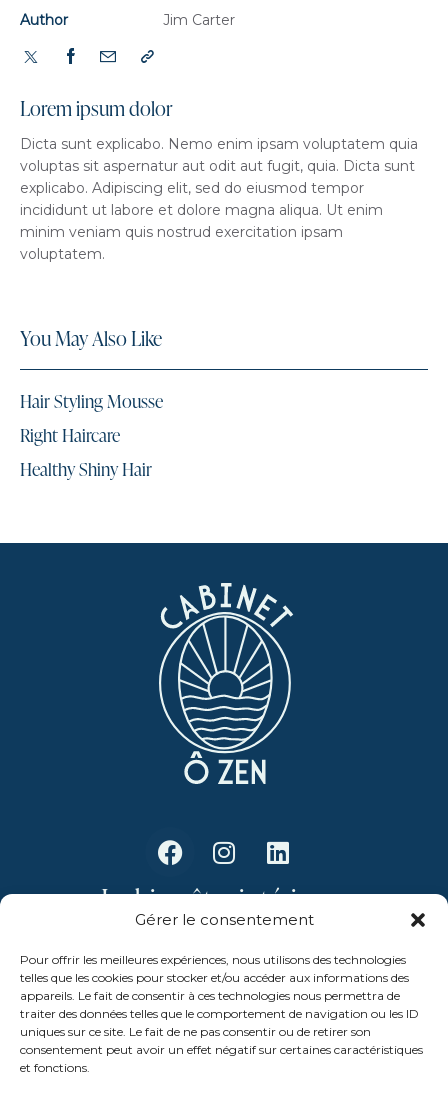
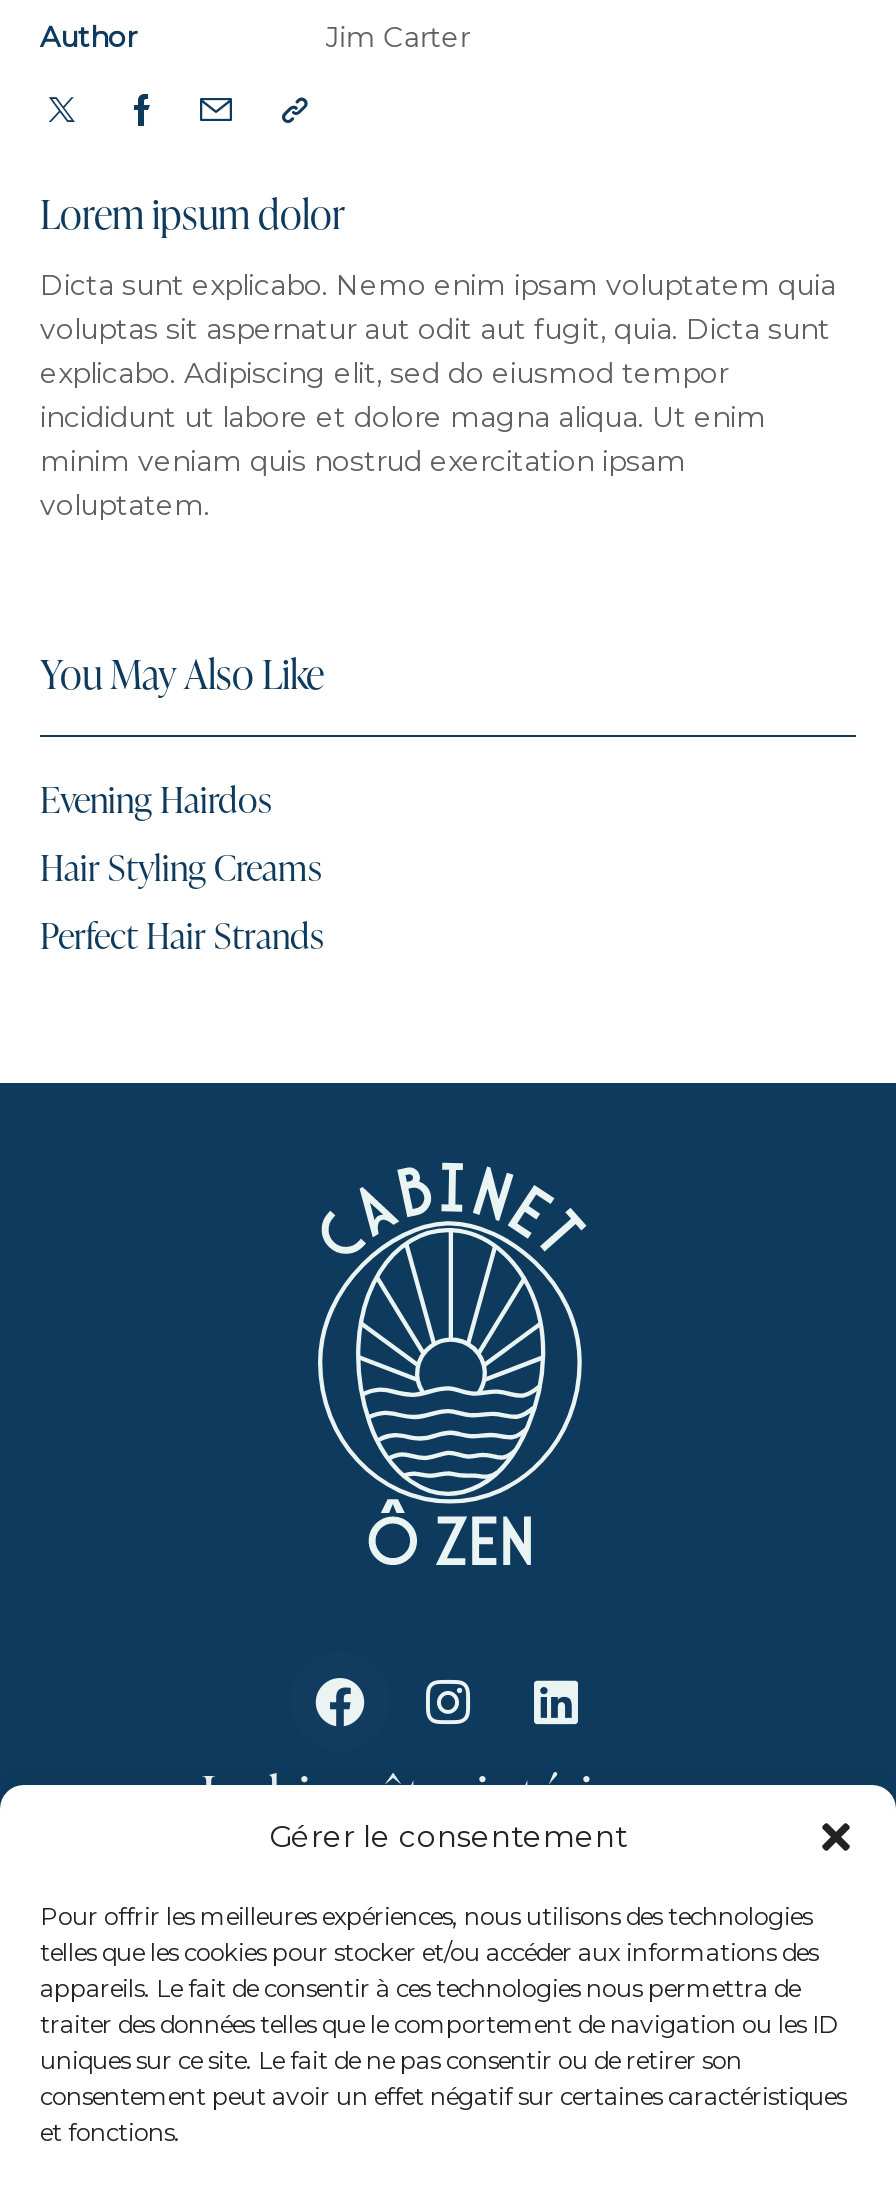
[20,388,163,481] Hair Styling Mousse | Right Haircare | Healthy Shiny Hair -> [40,774,324,960] Evening Hairdos | Hair Styling Creams | Perfect Hair Strands

